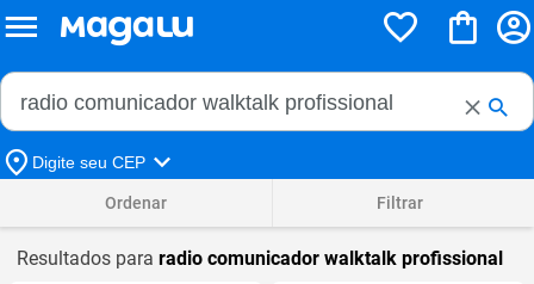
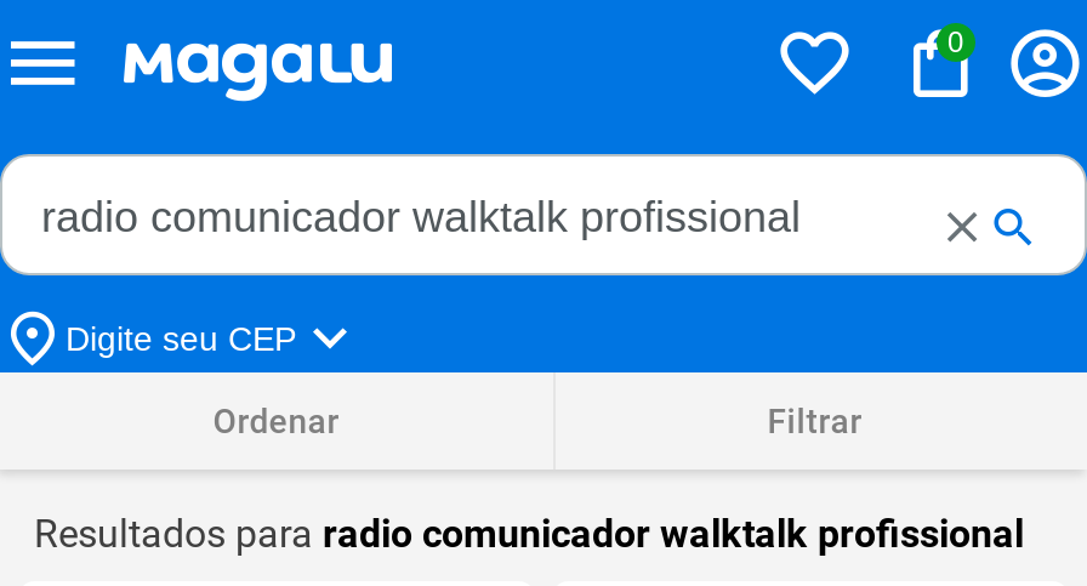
none -> [947,25,964,59] 0

